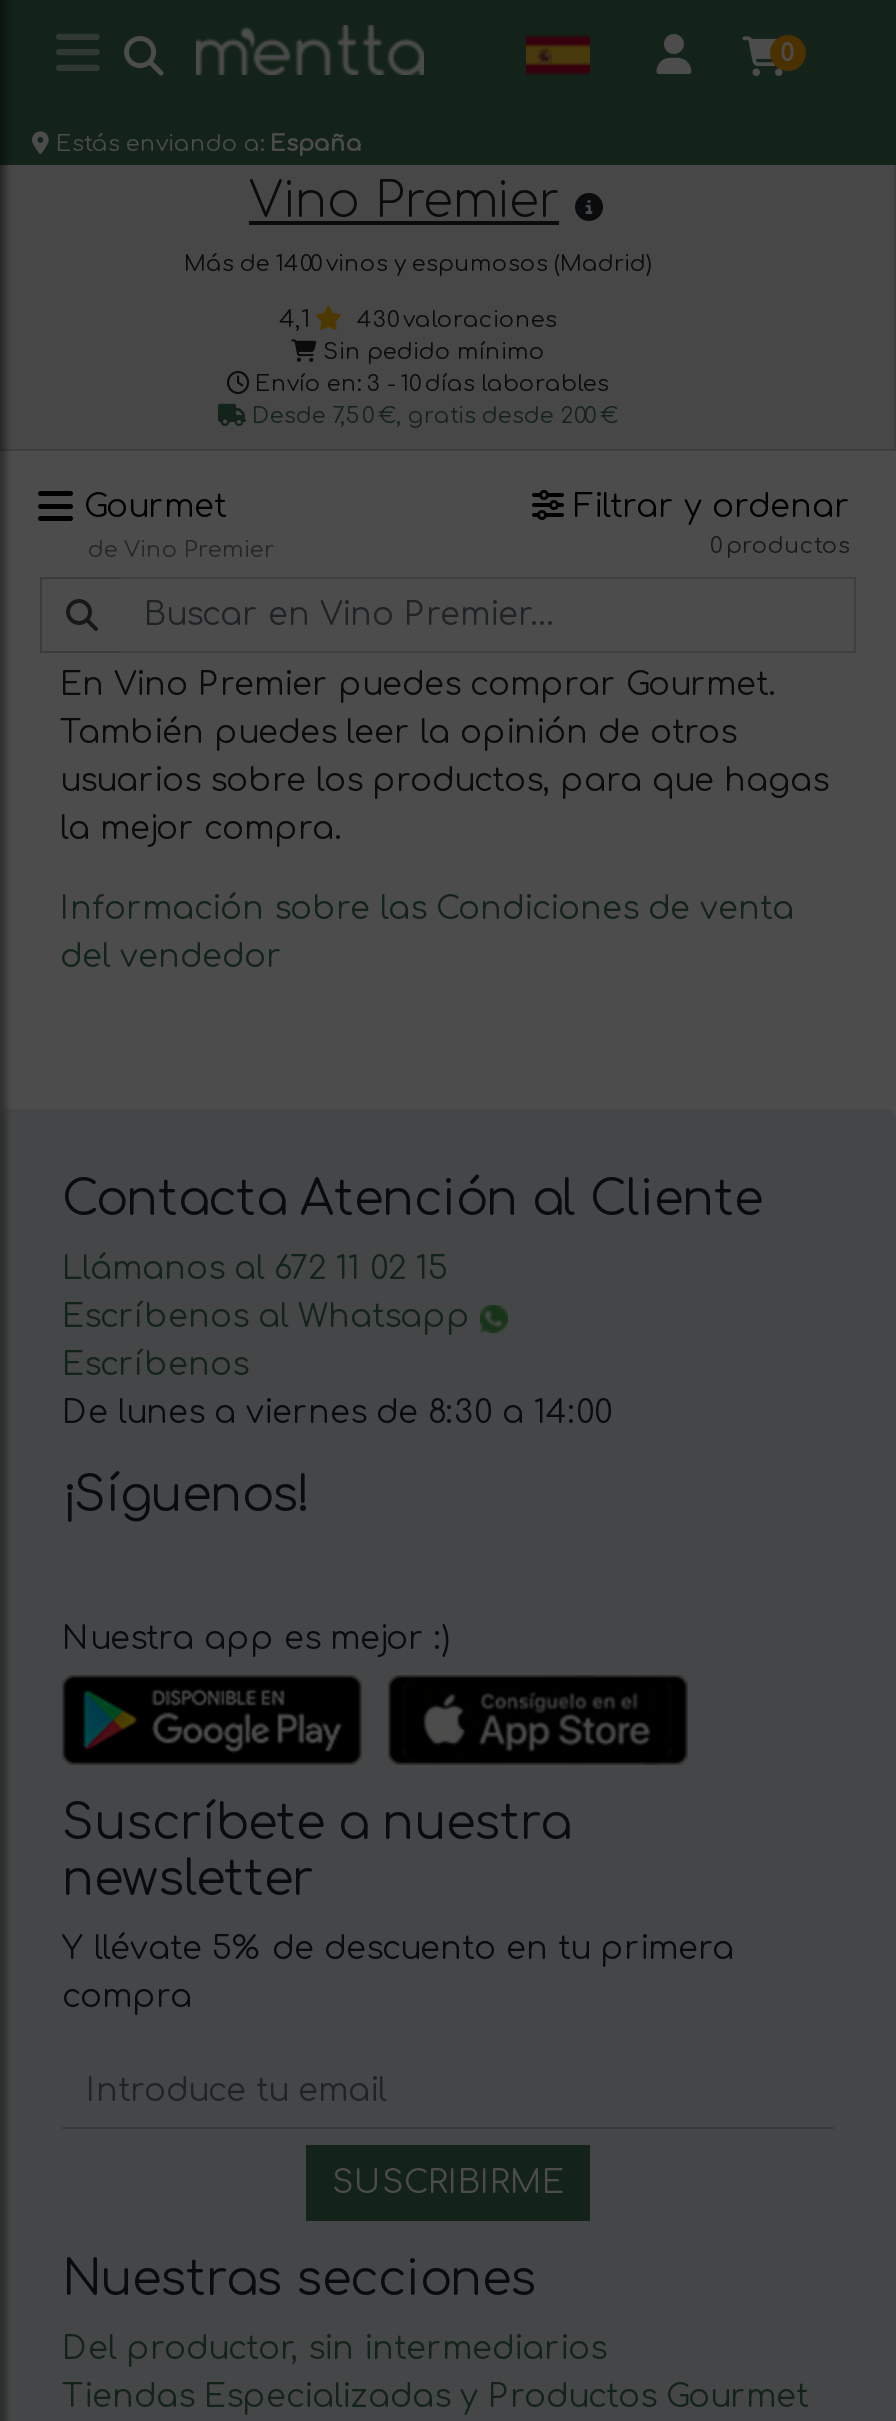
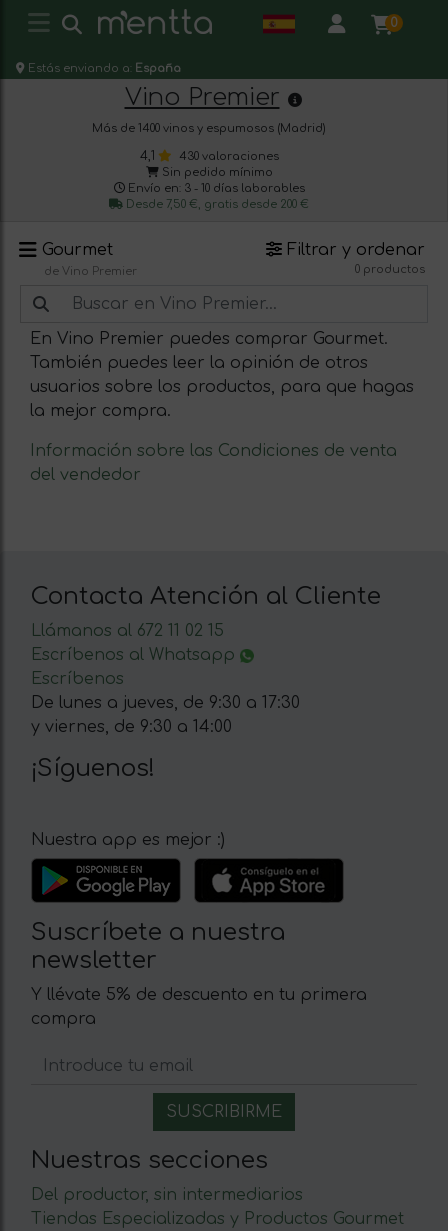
[62,1395,612,1431] De lunes a viernes de 8:30 a 14:00 -> [31,694,300,736] De lunes a jueves, de 9:30 a 17:30 | y viernes, de 9:30 a 14:00

